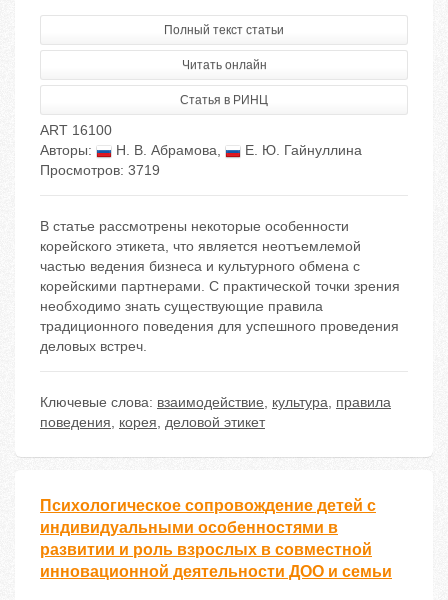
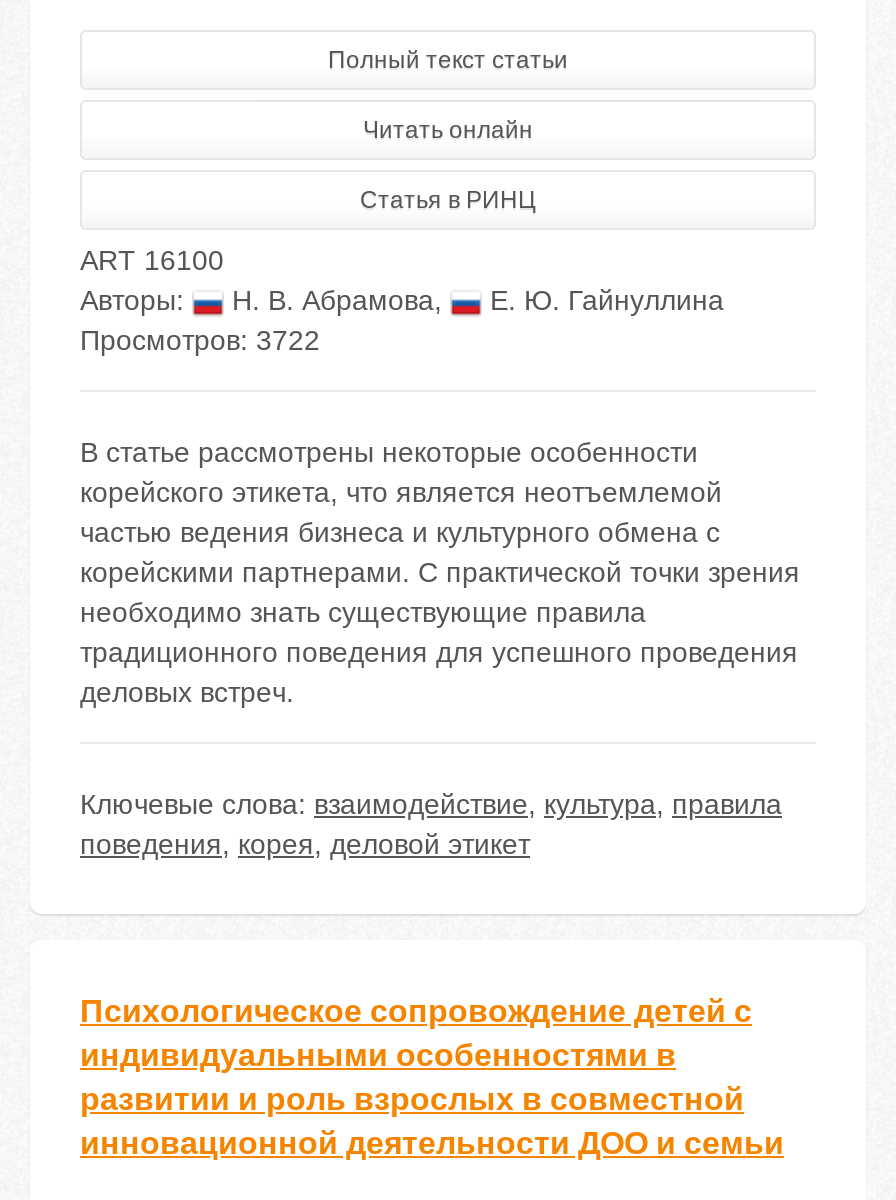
[40,162,160,178] Просмотров: 3719 -> [80,325,320,357] Просмотров: 3722

